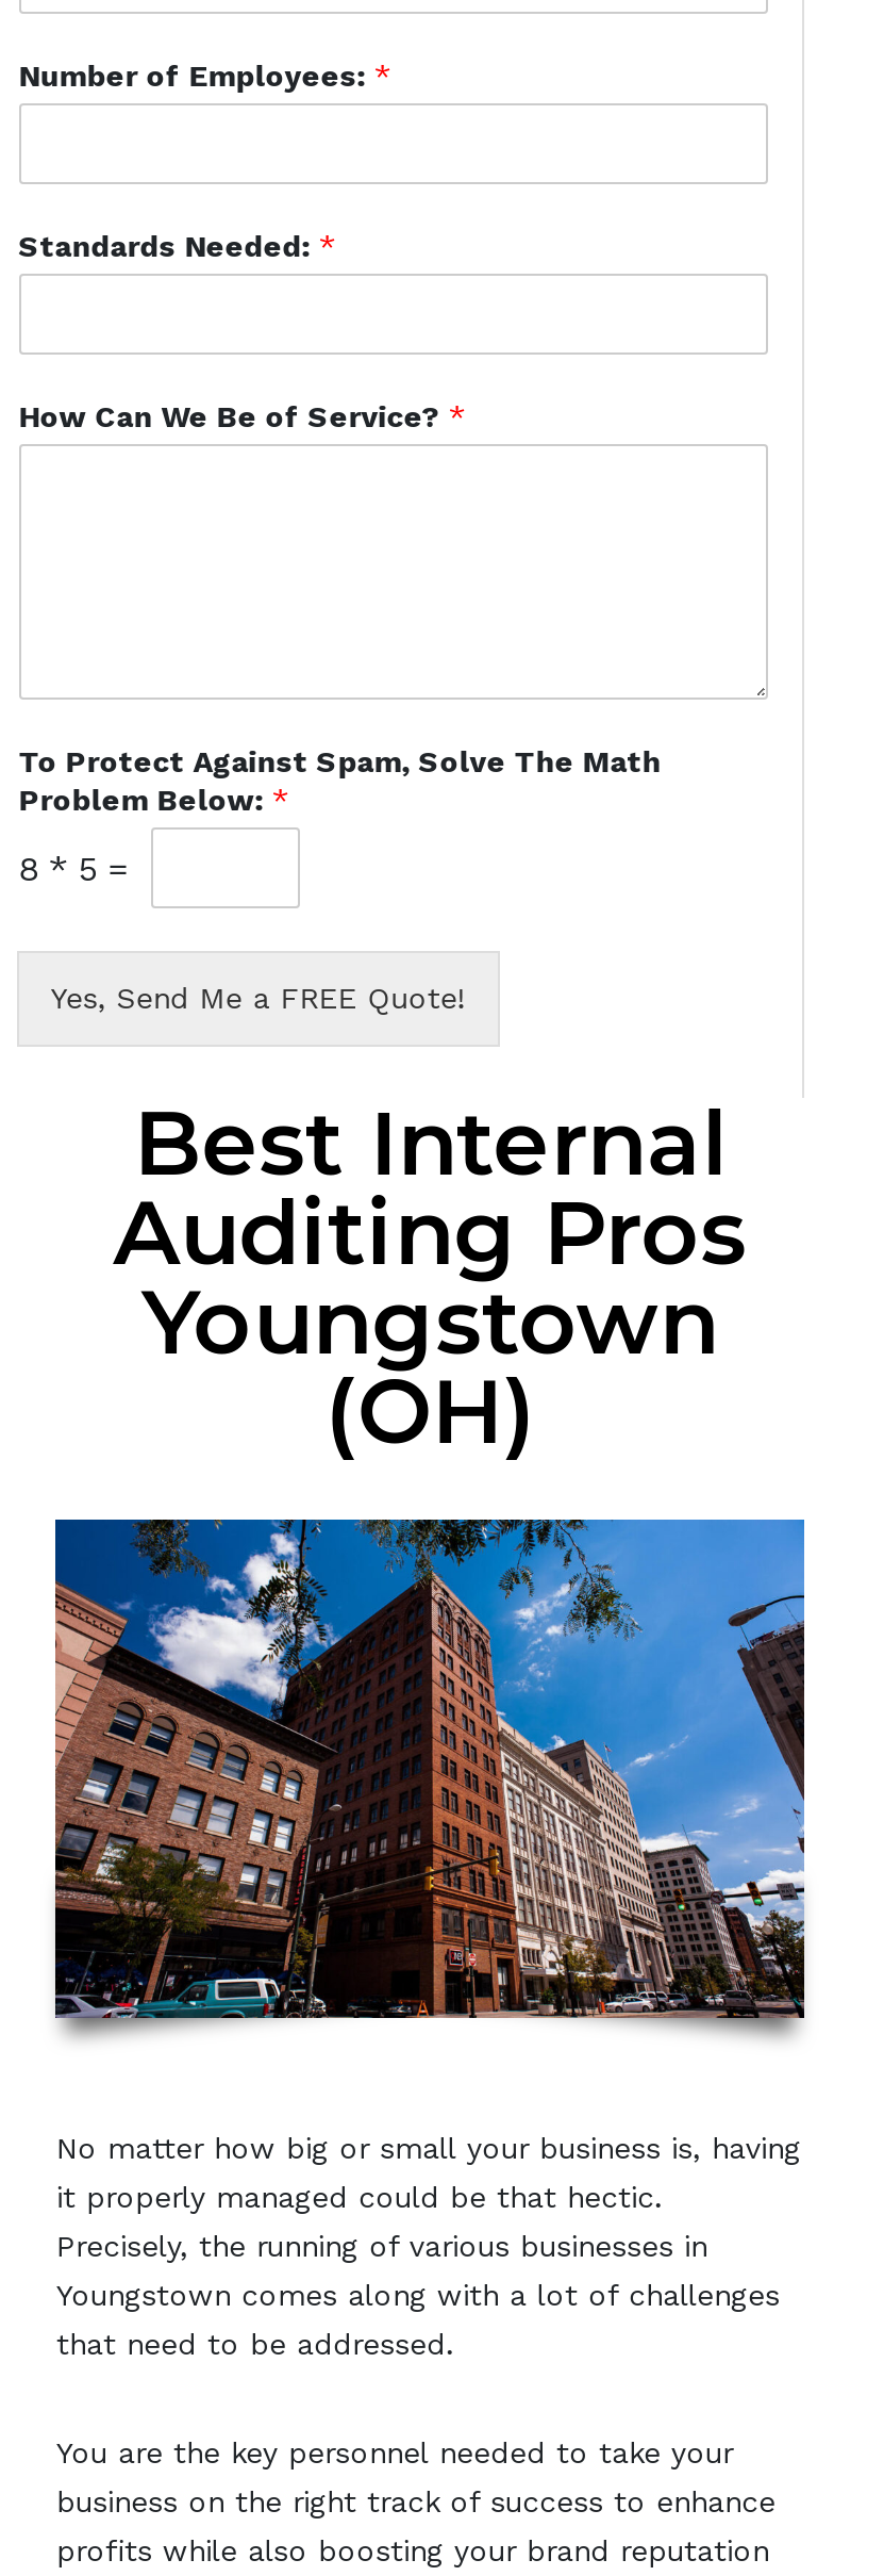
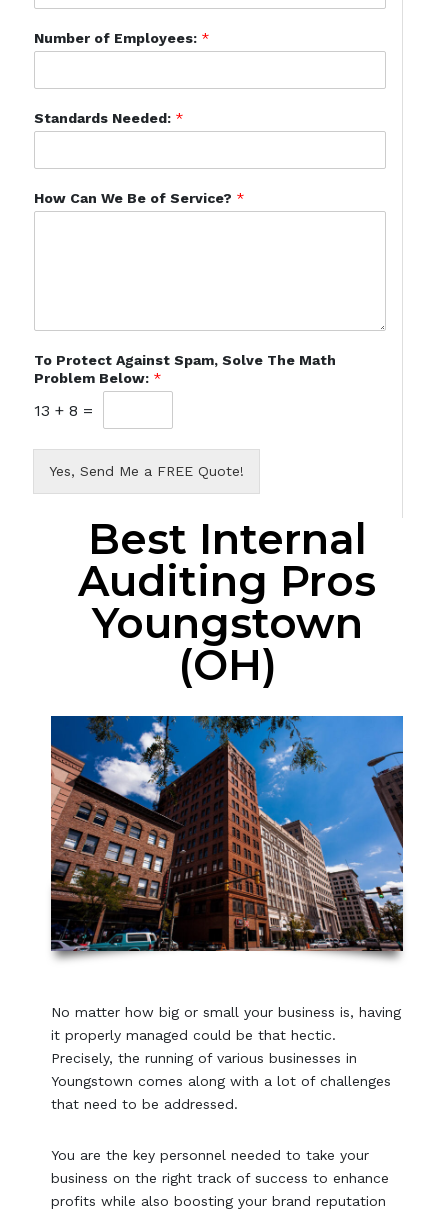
[19,849,129,889] 8 * 5 = -> [34,401,93,420] 13 + 8 =

